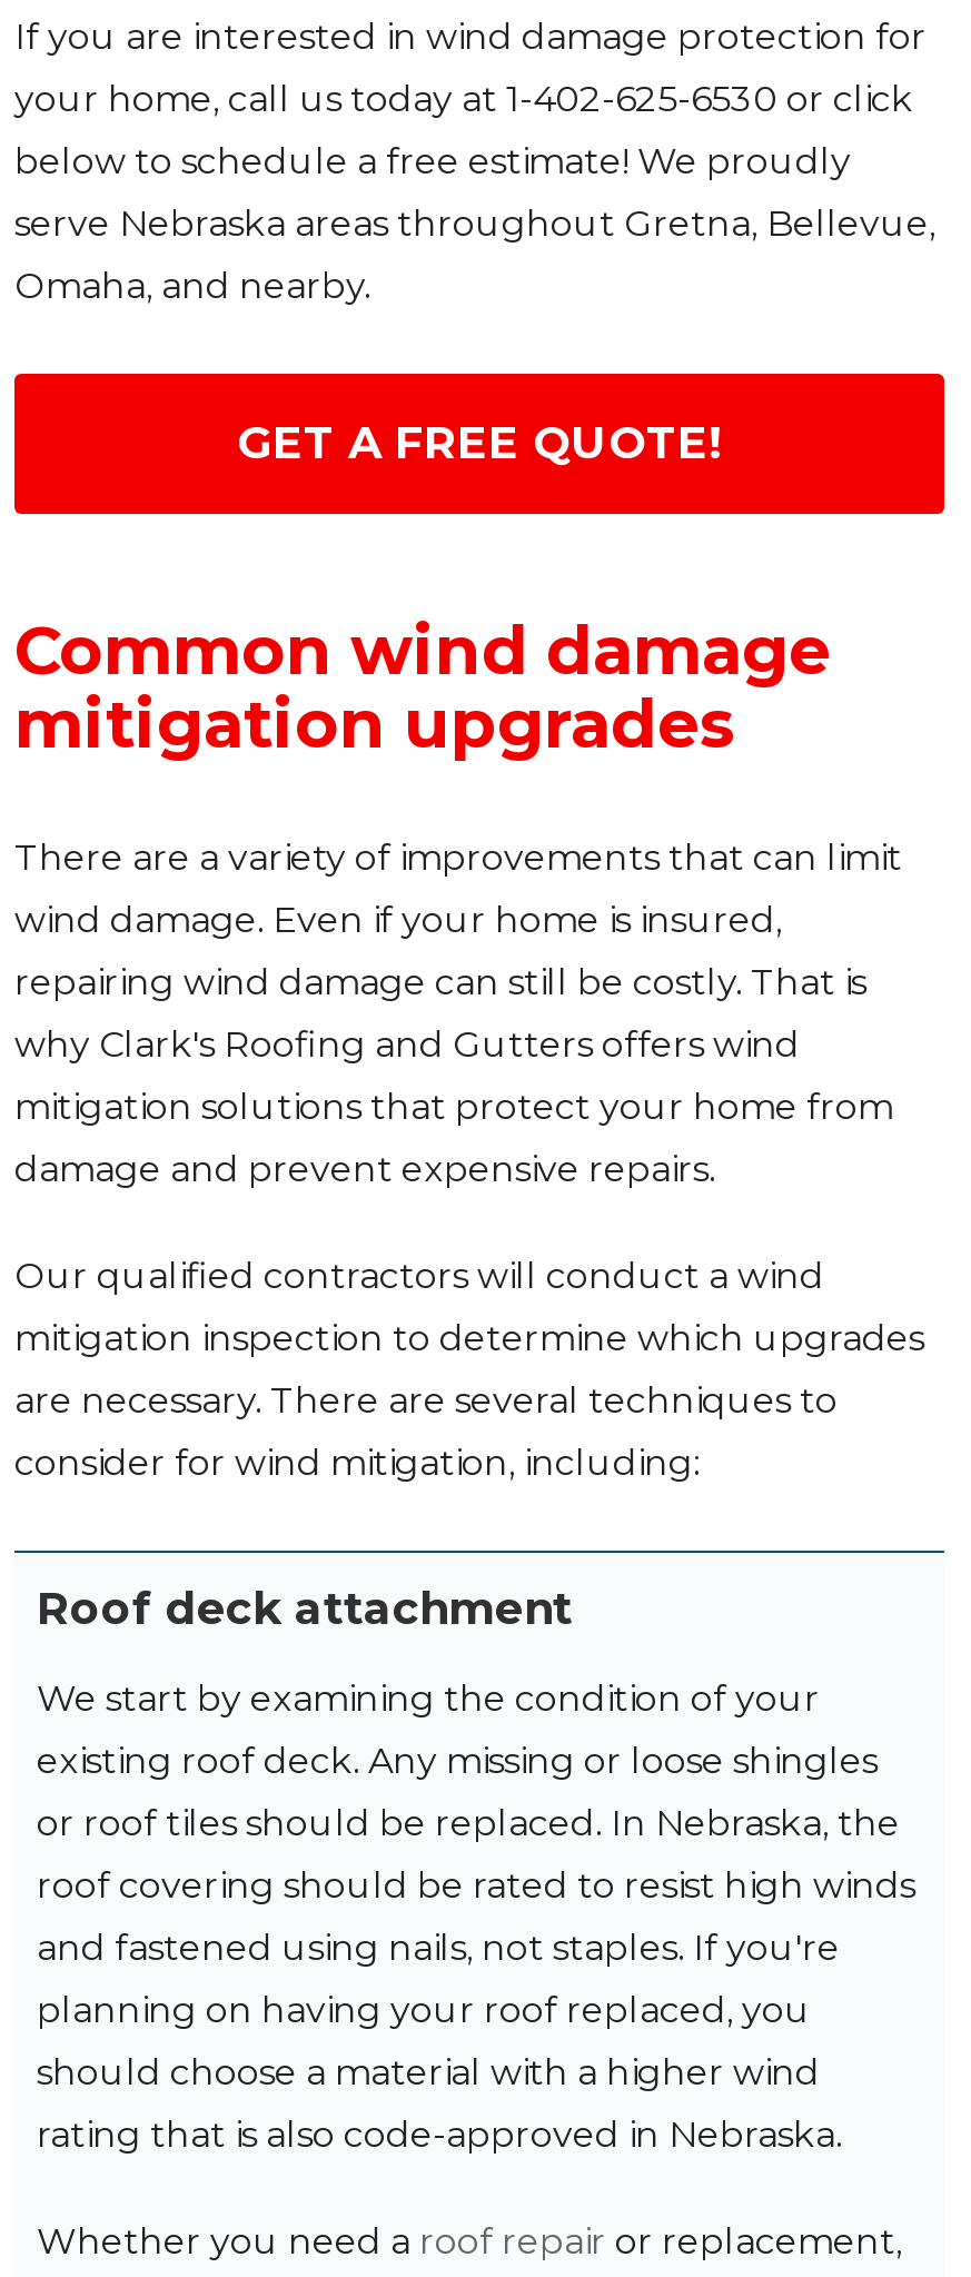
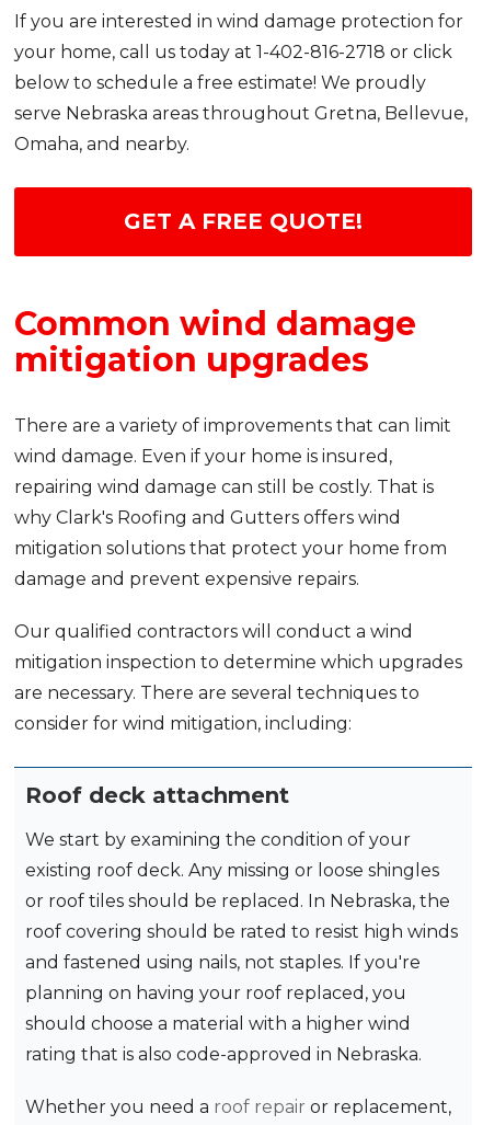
[14,78,913,121] your home, call us today at 1-402-625-6530 or click -> [14,42,452,63] your home, call us today at 1-402-816-2718 or click

